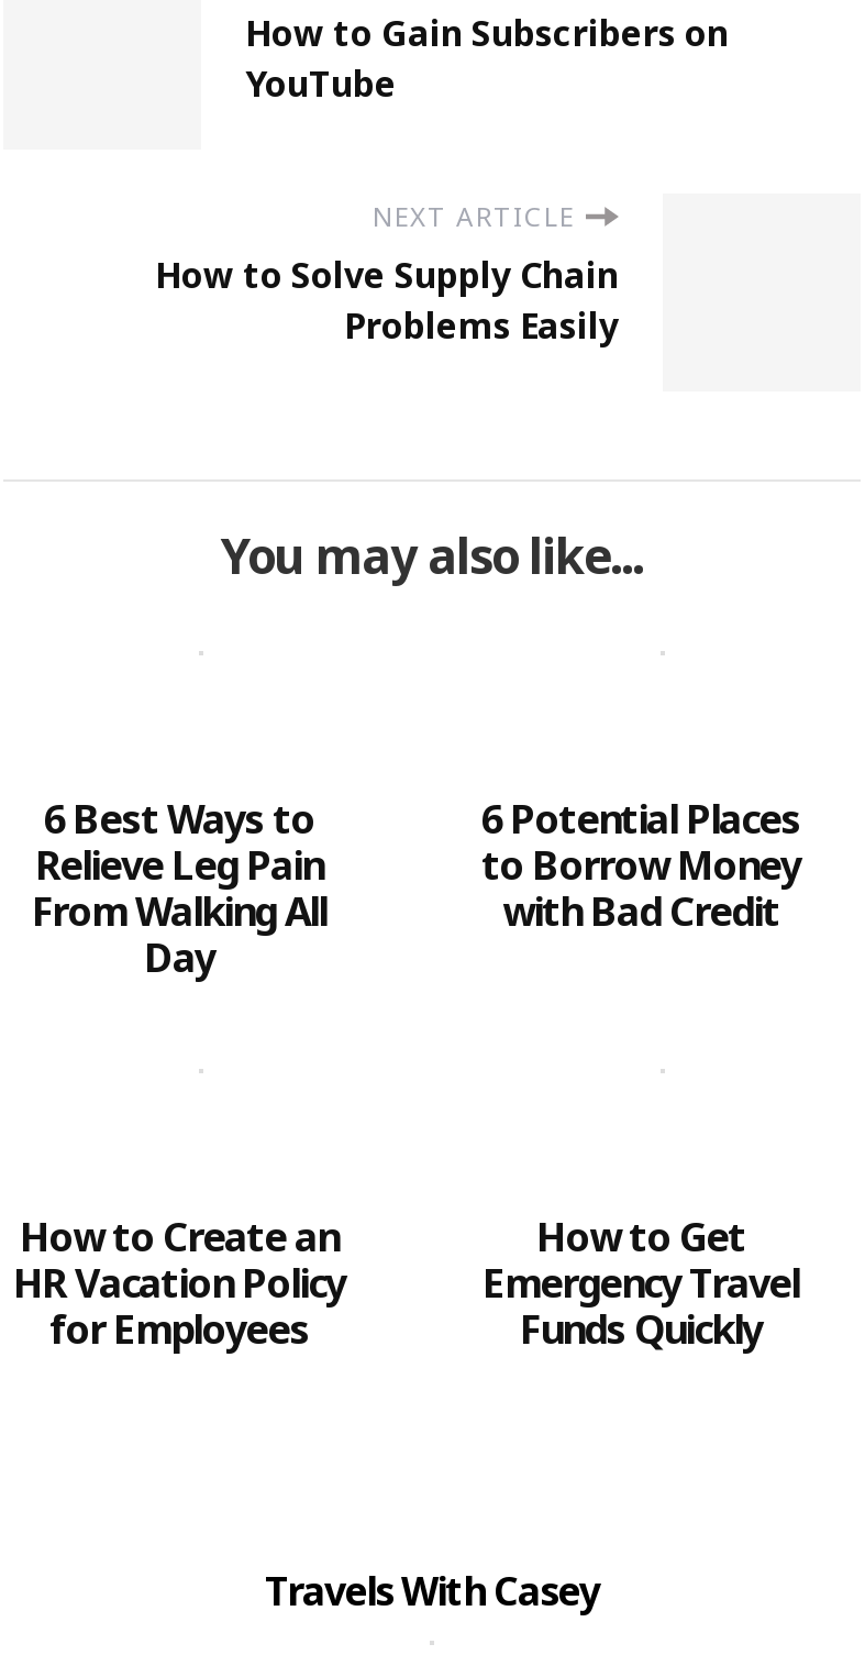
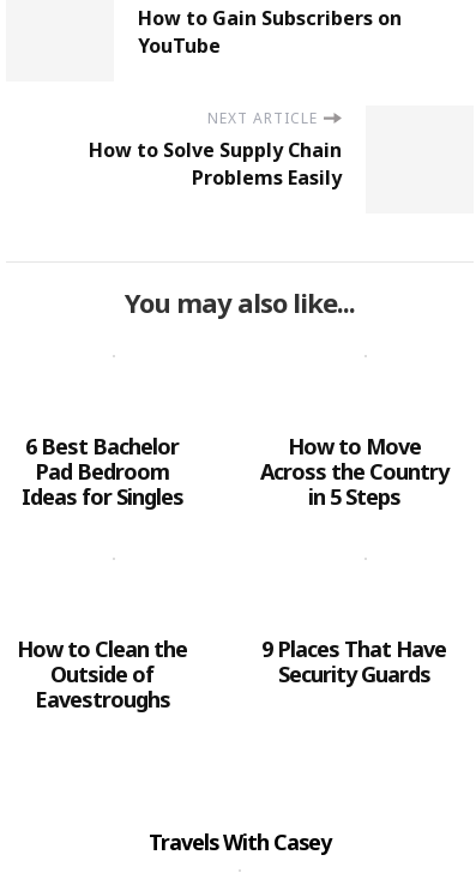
[32,792,326,983] 6 Best Ways to | Relieve Leg Pain | From Walking All | Day -> [21,432,183,511] 6 Best Bachelor | Pad Bedroom | Ideas for Singles
[481,792,800,937] 6 Potential Places | to Borrow Money | with Bad Credit -> [260,432,448,511] How to Move | Across the Country | in 5 Steps
[13,1209,345,1355] How to Create an | HR Vacation Policy | for Employees -> [17,634,187,713] How to Clean the | Outside of | Eavestroughs
[483,1209,799,1355] How to Get | Emergency Travel | Funds Quickly -> [261,634,446,688] 9 Places That Have | Security Guards

